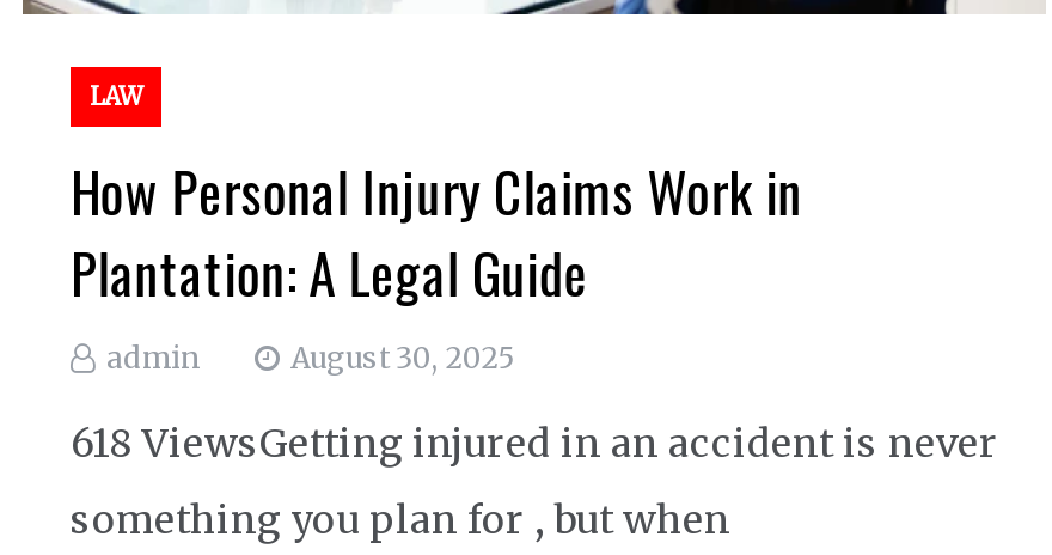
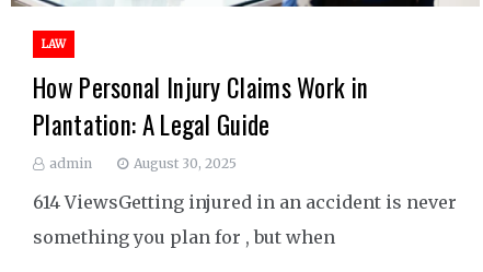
[71,418,998,466] 618 ViewsGetting injured in an accident is never -> [33,191,457,213] 614 ViewsGetting injured in an accident is never

